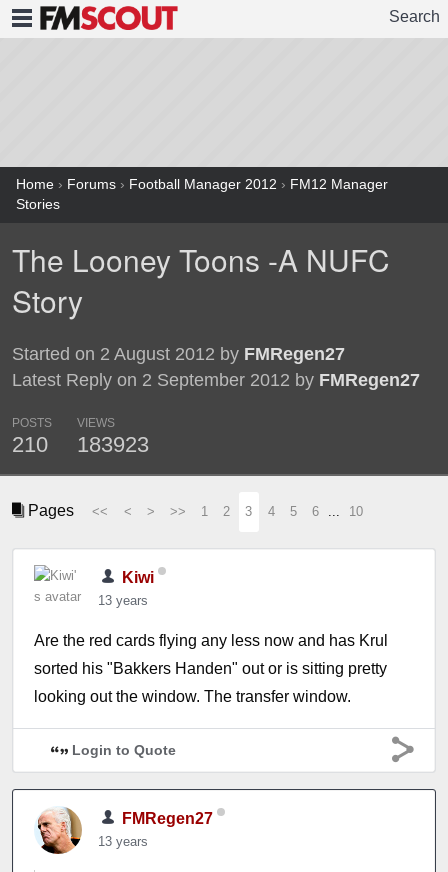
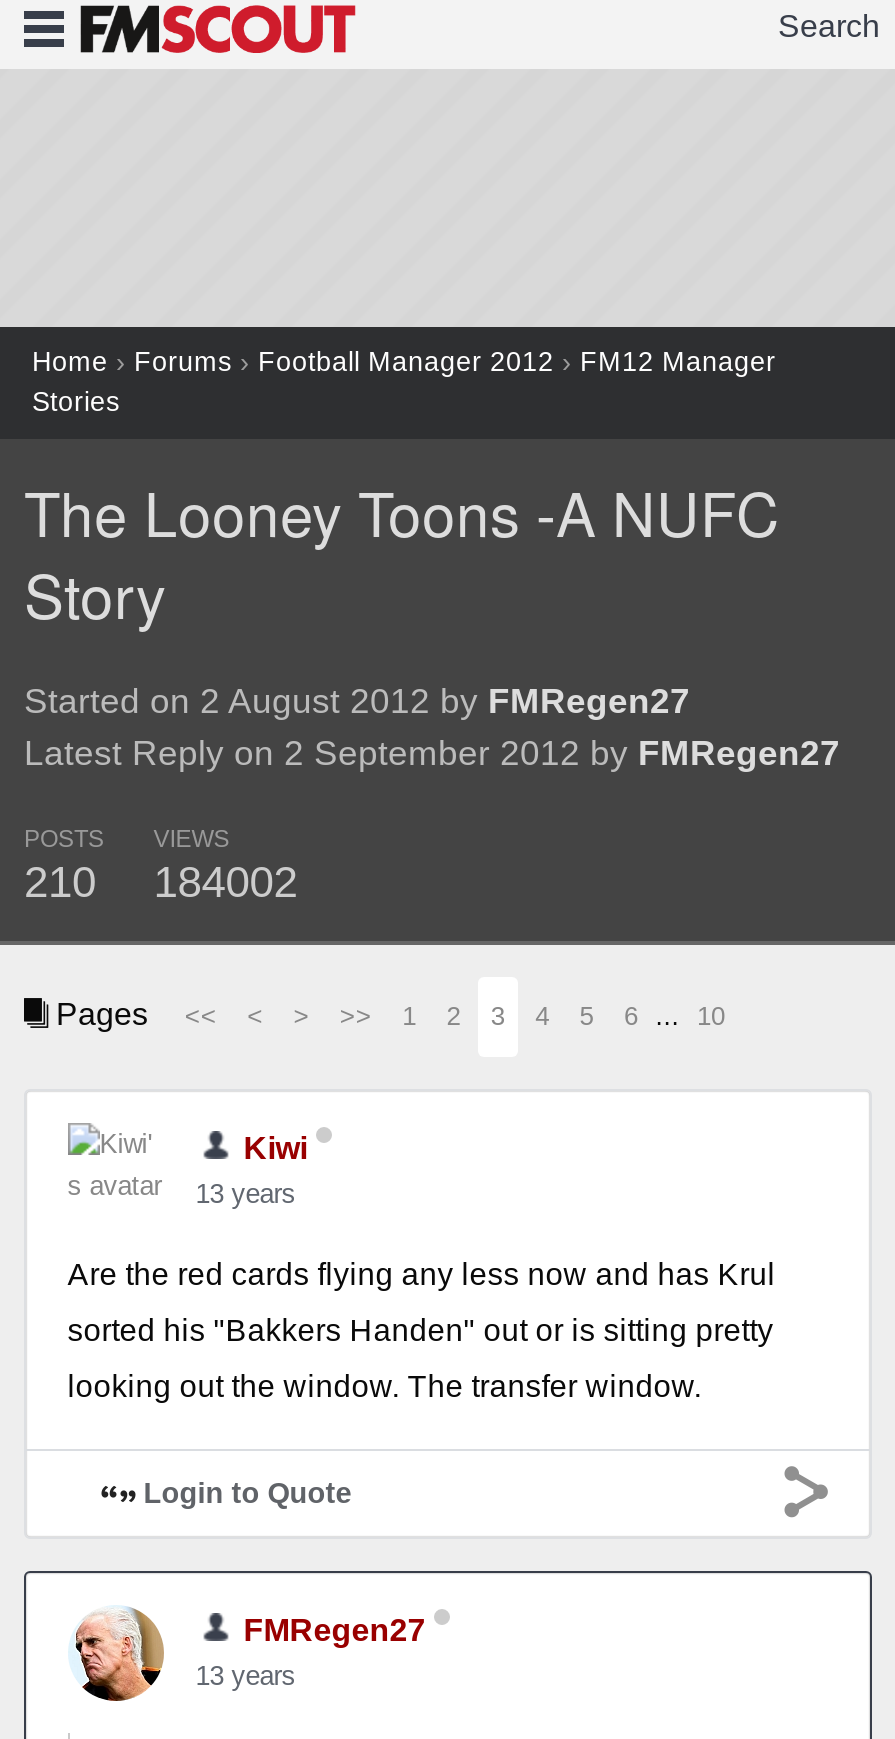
[12,432,149,457] 210 183923 -> [24,857,298,907] 210 184002

